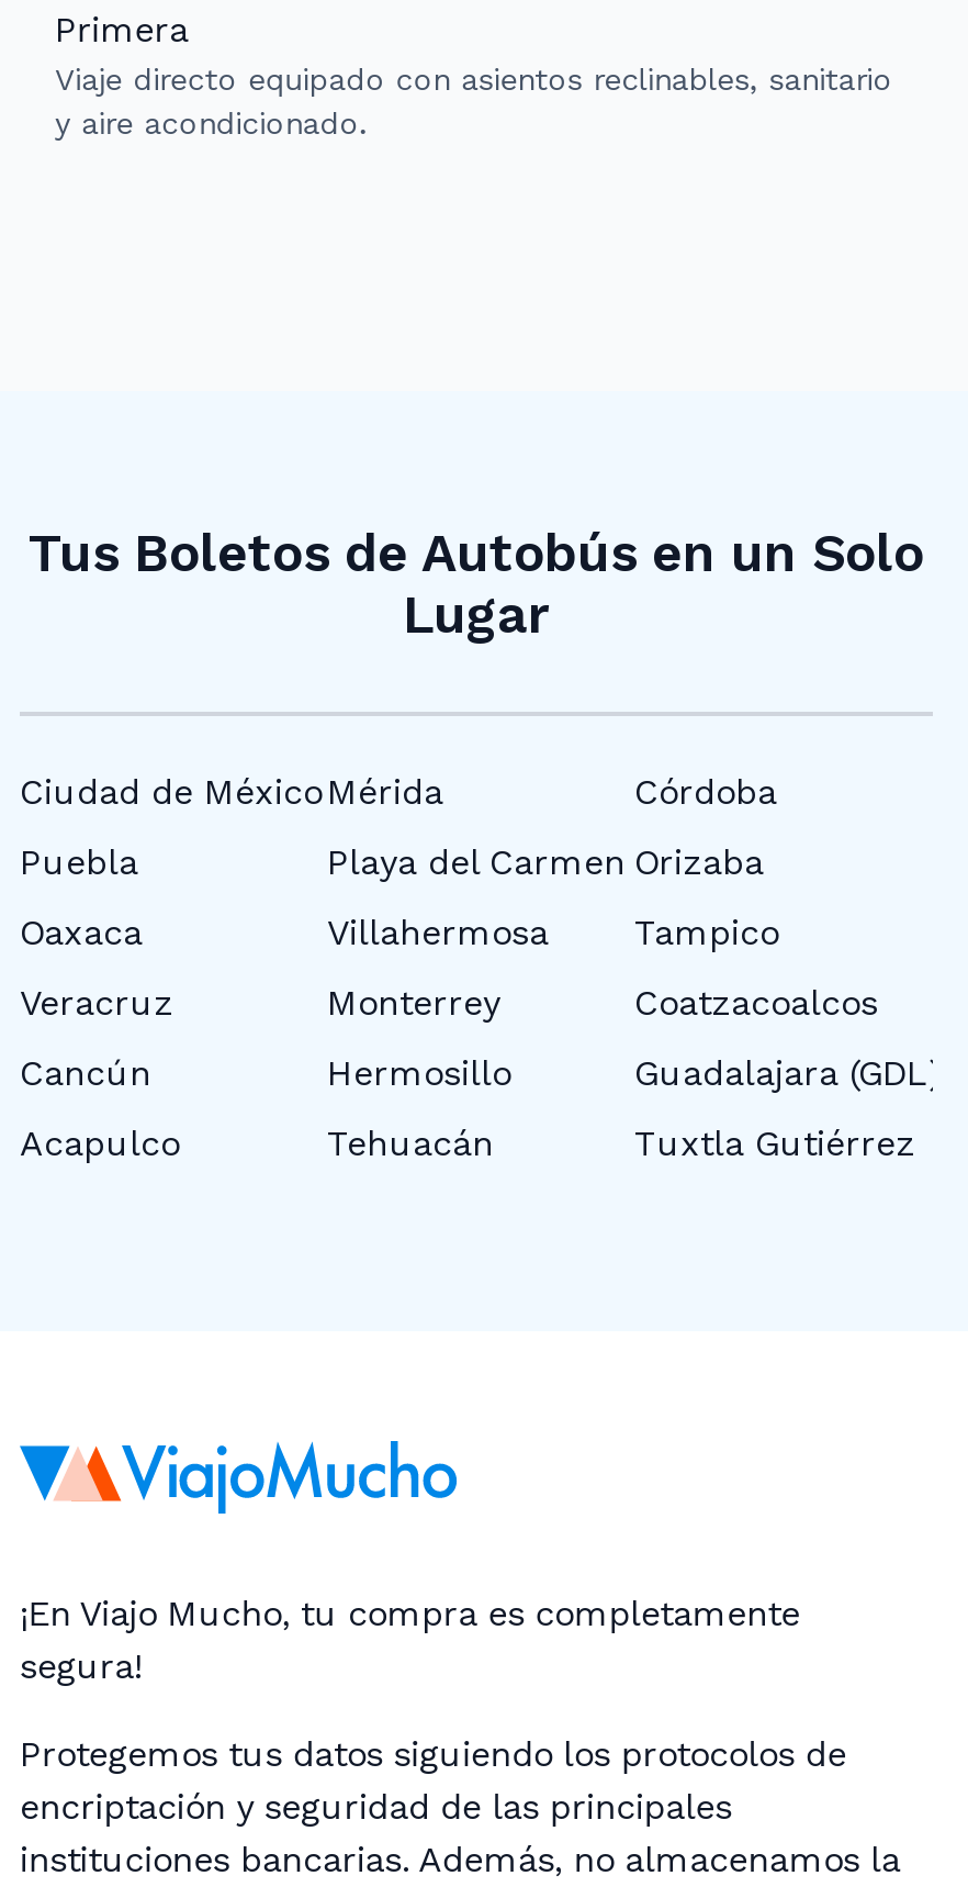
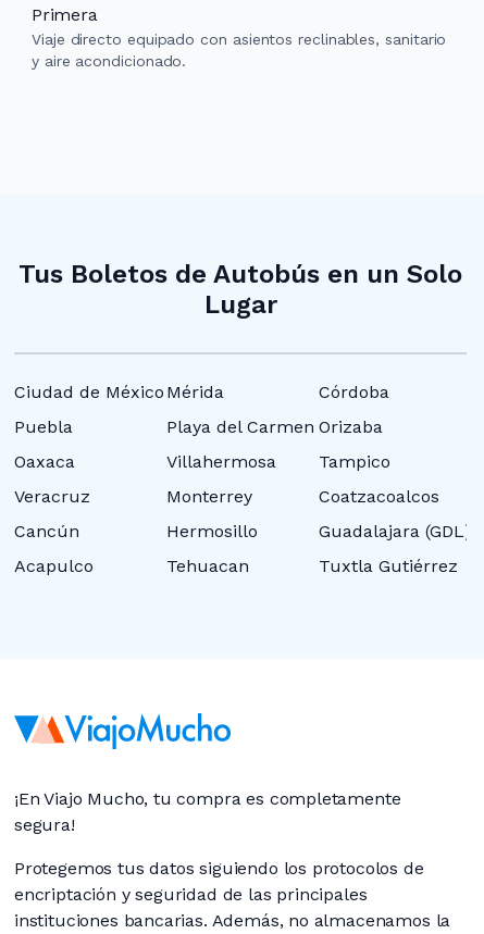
[327,1123,494,1164] Tehuacán -> [166,556,249,576] Tehuacan

